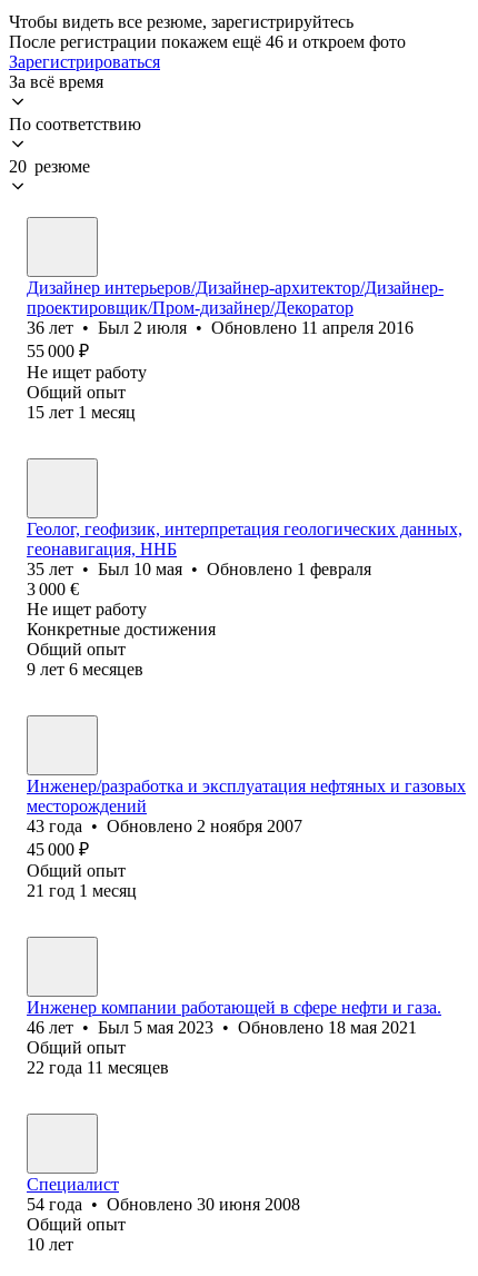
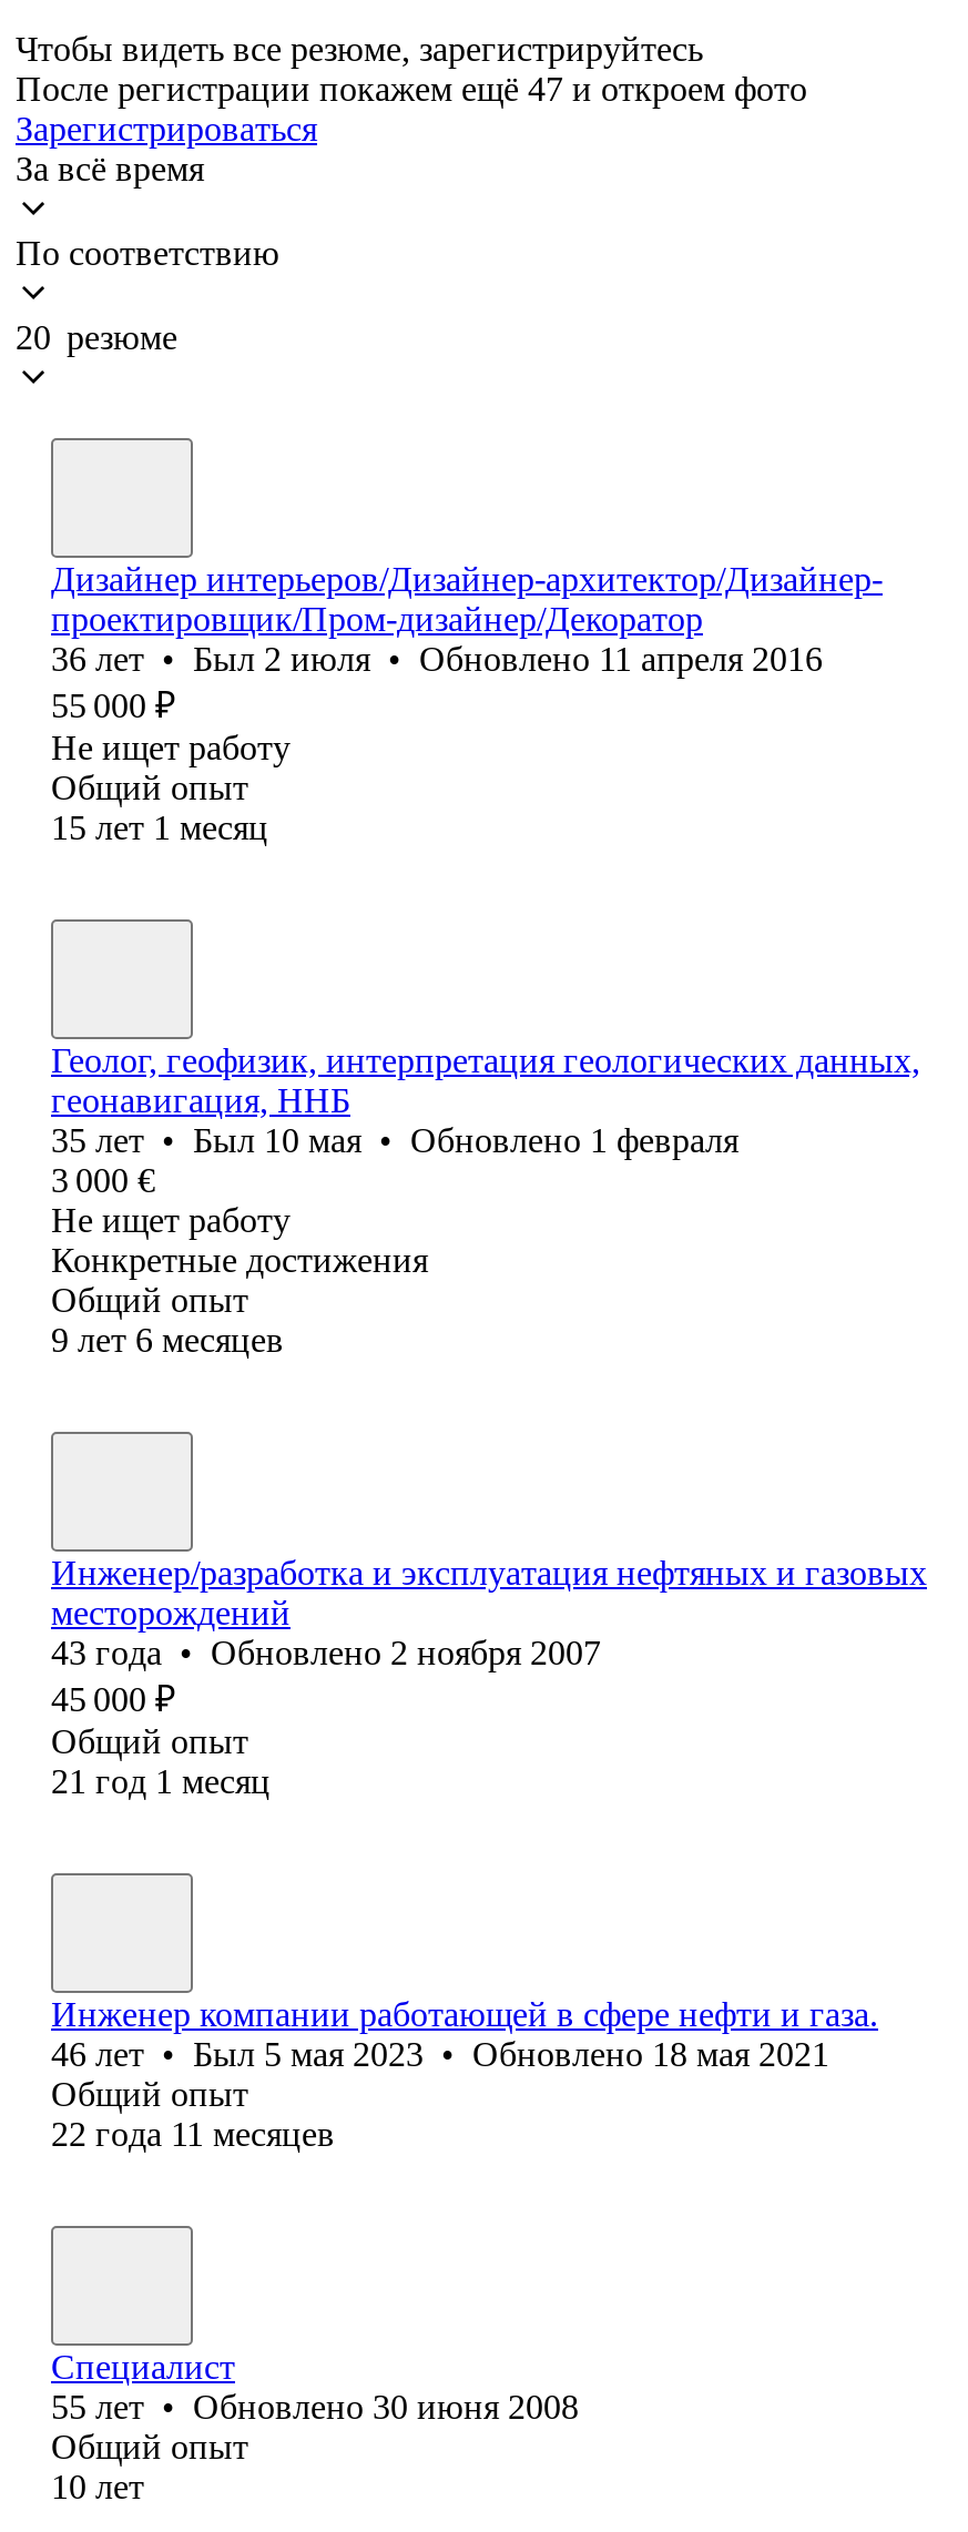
[9,32,406,51] После регистрации покажем ещё 46 и откроем фото -> [16,70,807,107] После регистрации покажем ещё 47 и откроем фото
[27,1195,300,1214] 54 года • Обновлено 30 июня 2008 -> [51,2388,579,2425] 55 лет • Обновлено 30 июня 2008

